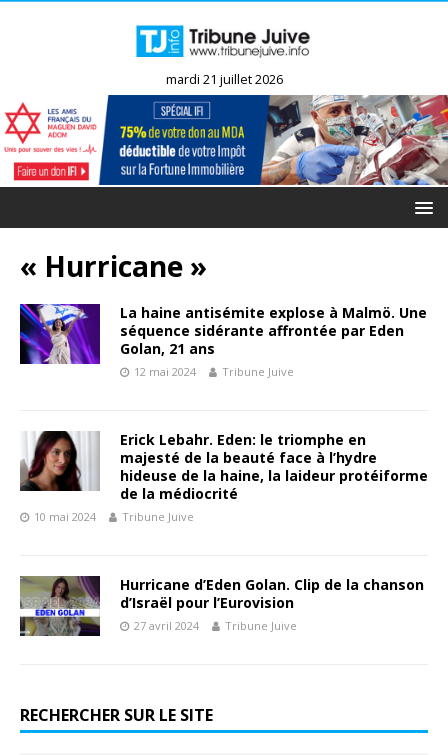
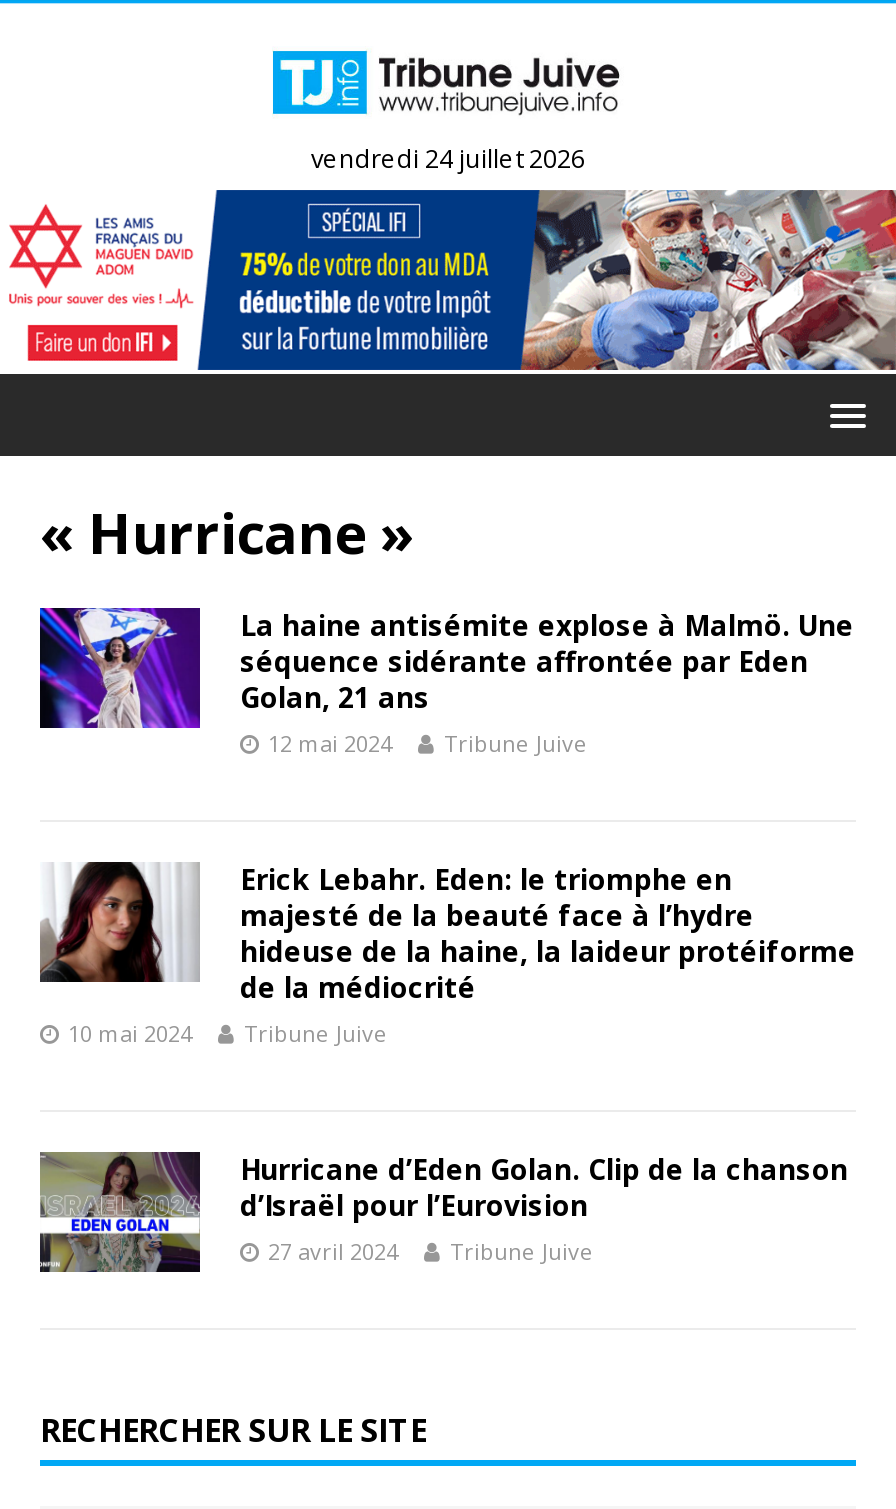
[165,71,282,88] mardi 21 juillet 2026 -> [311,143,585,177] vendredi 24 juillet 2026

